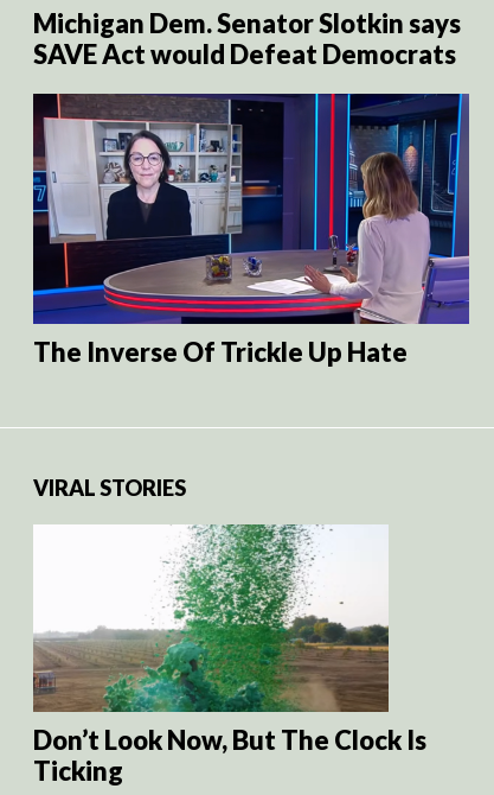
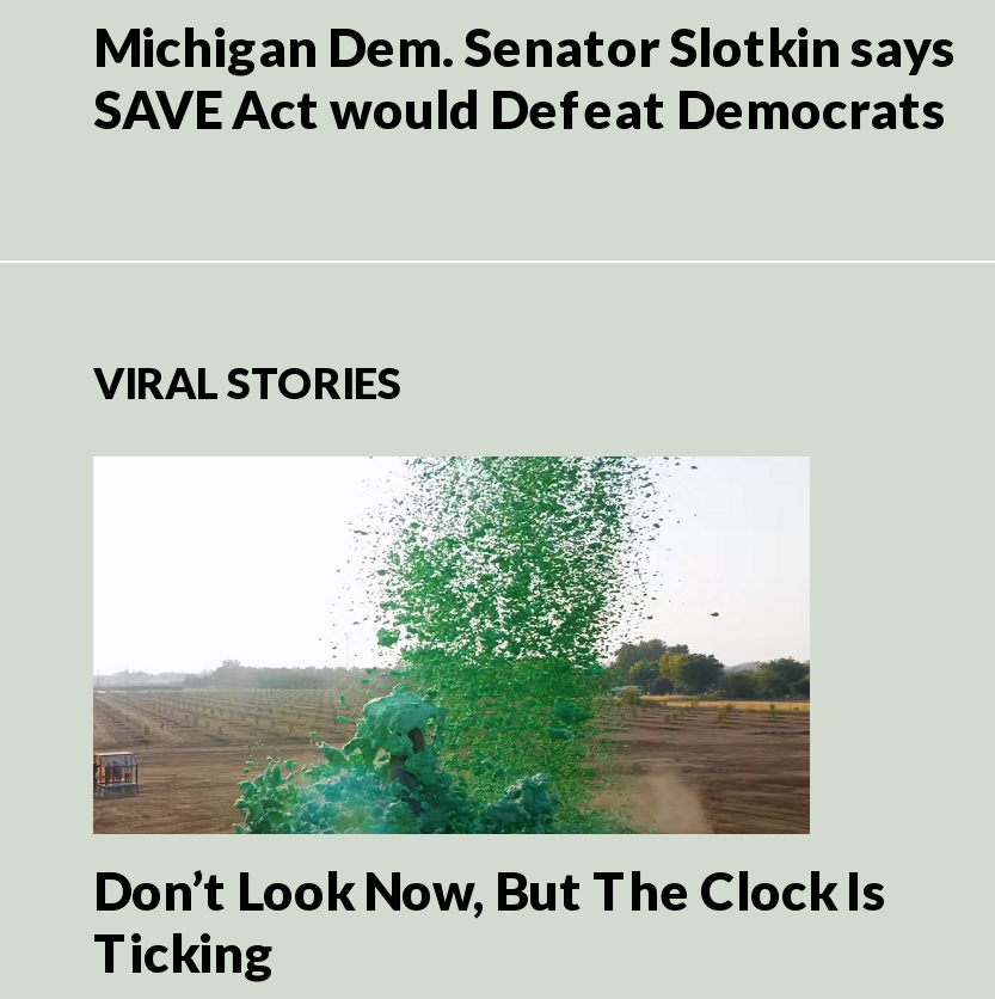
[32,93,470,368] [image] | The Inverse Of Trickle Up Hate -> none

